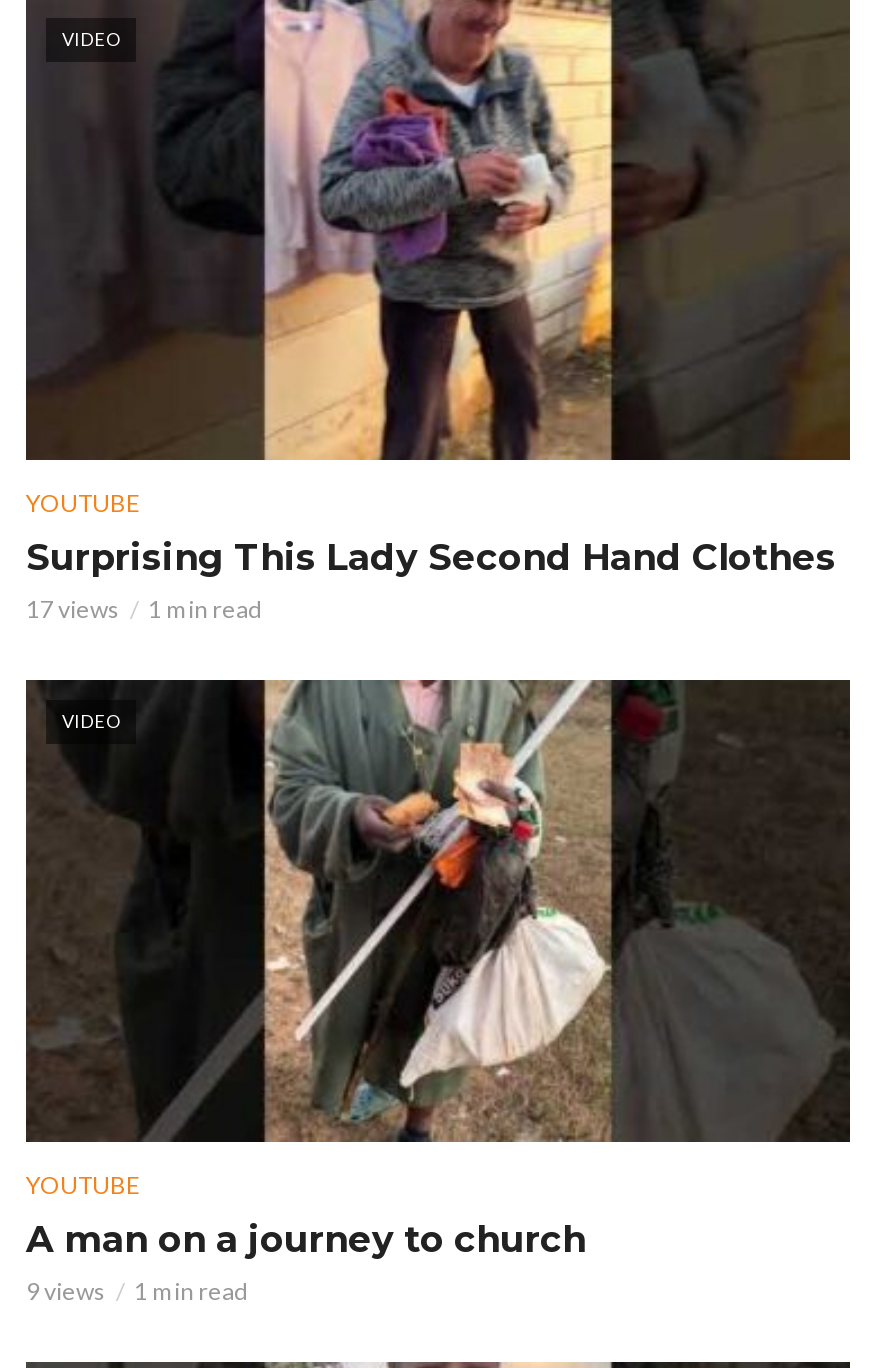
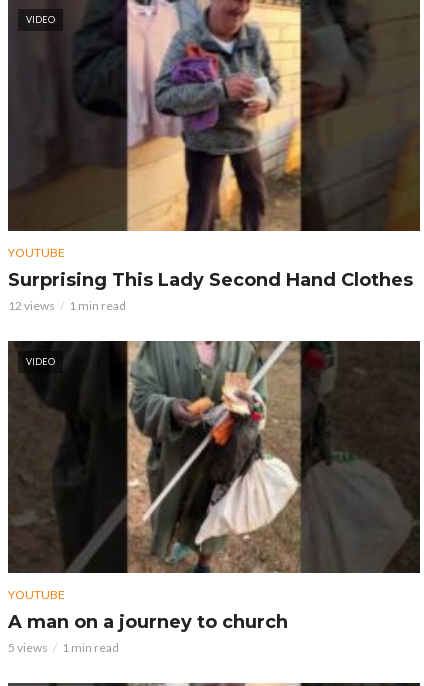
[26,594,262,624] 17 views 1 min read -> [8,298,126,313] 12 views 1 min read
[26,1277,248,1307] 9 views 1 min read -> [8,640,119,655] 5 views 1 min read

